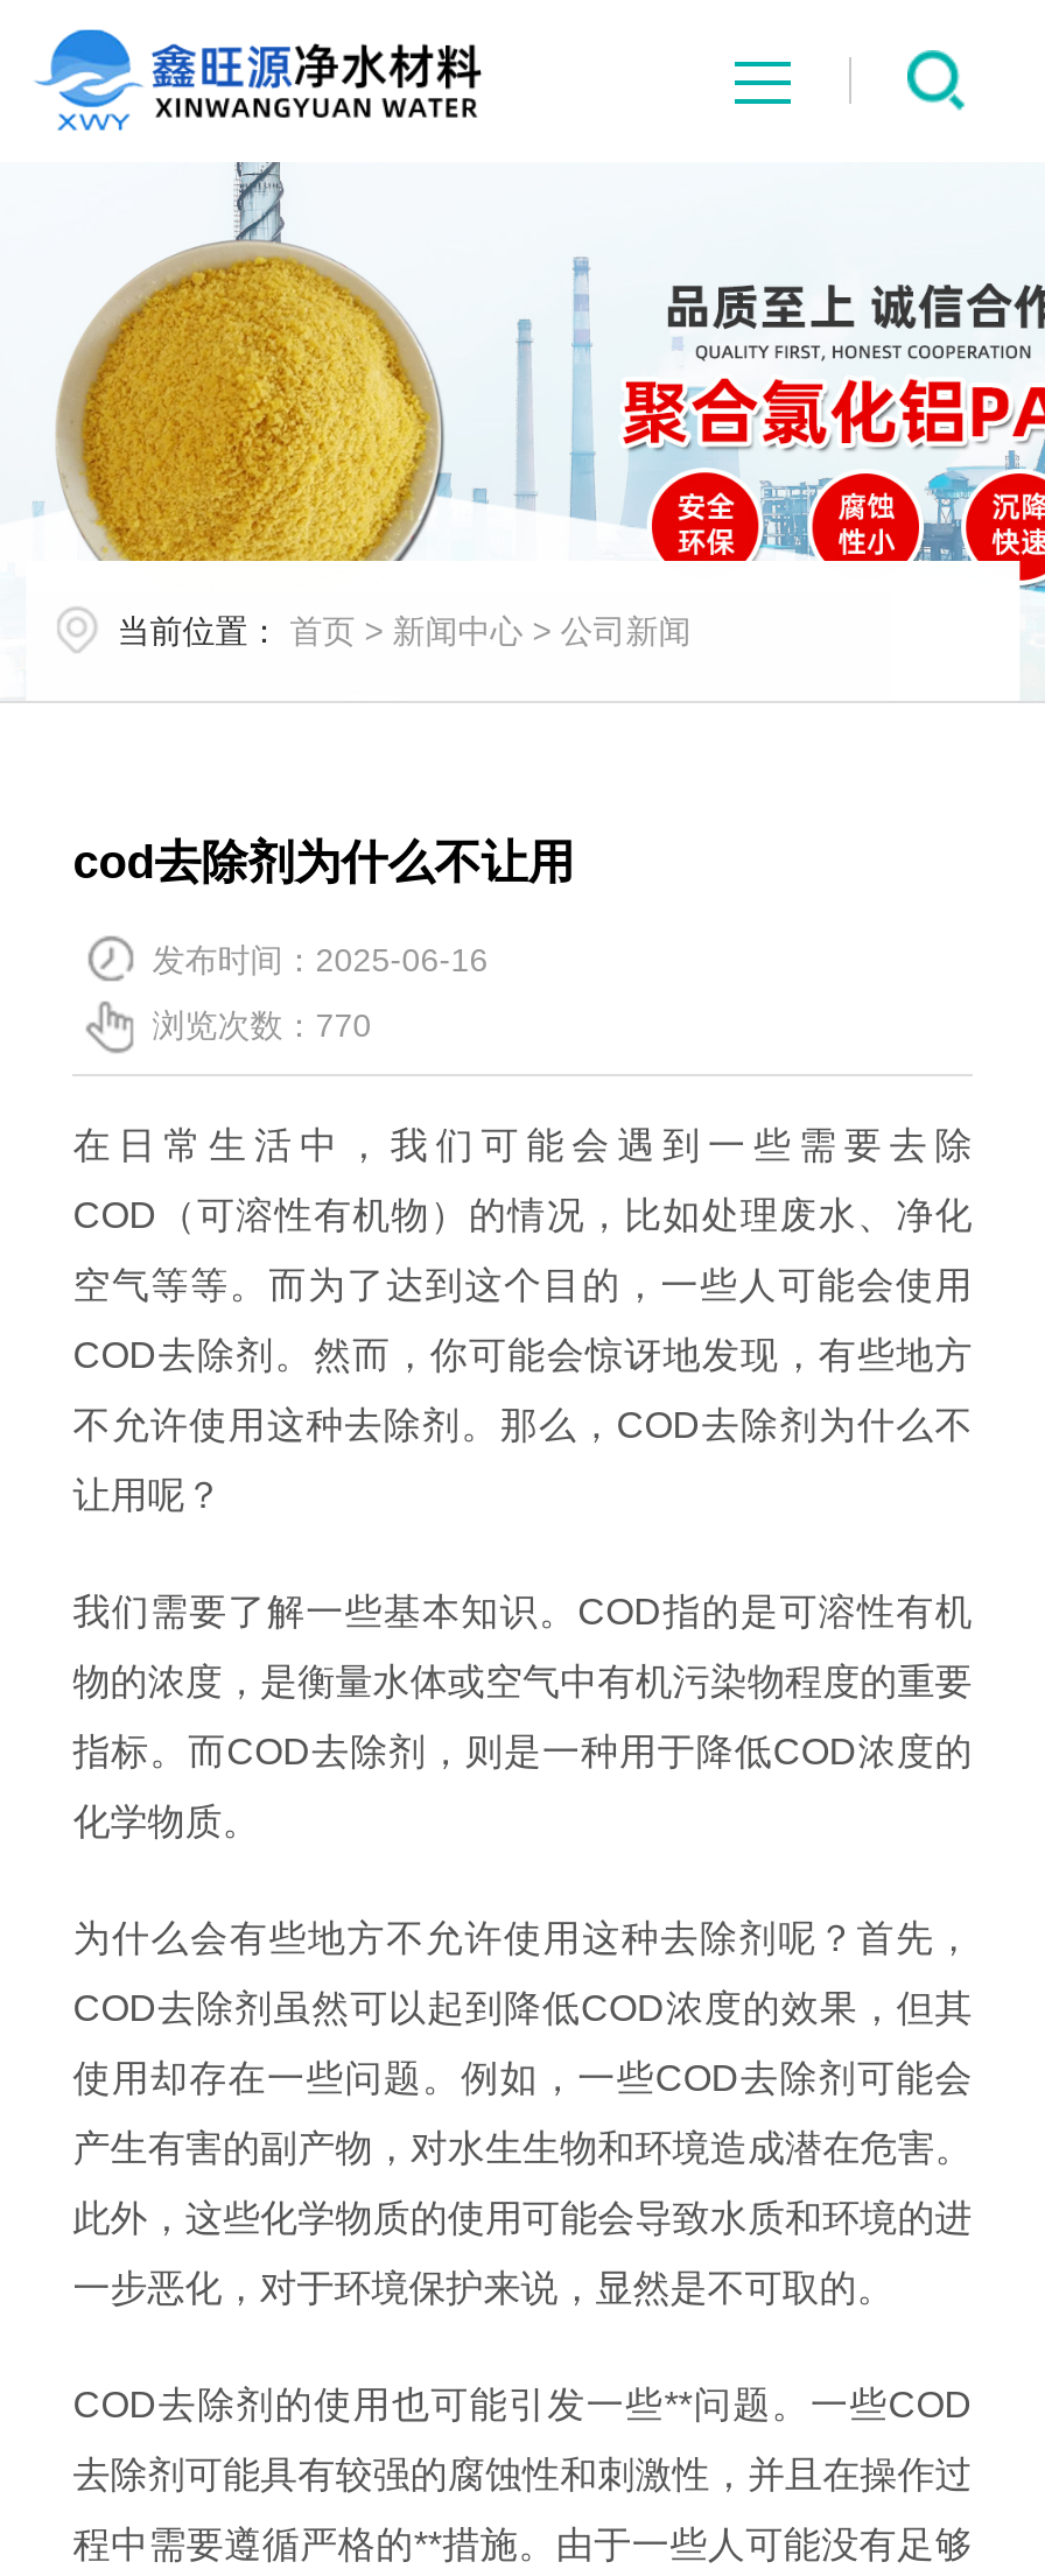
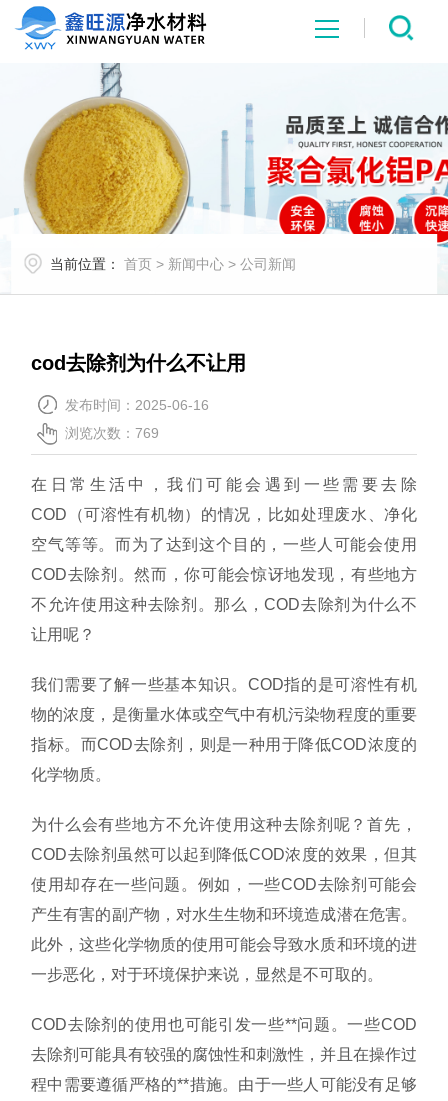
[152,1006,371,1044] 浏览次数：770 -> [65,425,159,441] 浏览次数：769

